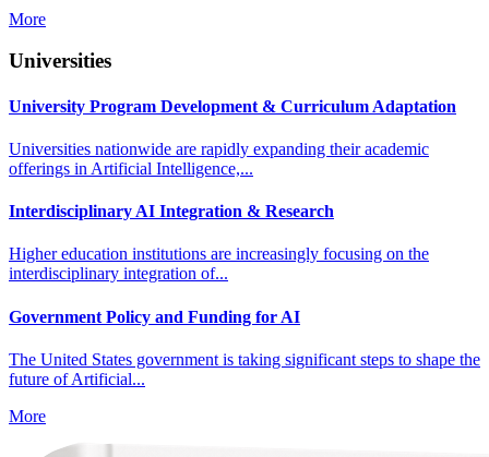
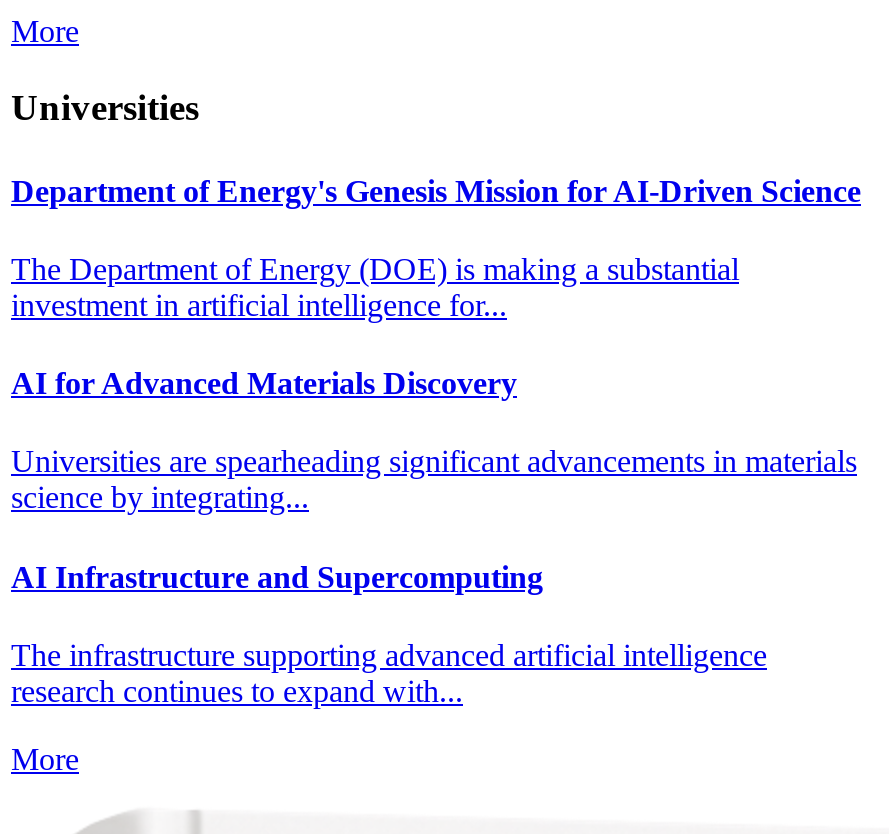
[9,97,456,115] University Program Development & Curriculum Adaptation -> [11,173,861,207] Department of Energy's Genesis Mission for AI-Driven Science
[9,139,429,178] Universities nationwide are rapidly expanding their academic | offerings in Artificial Intelligence,... -> [11,252,739,322] The Department of Energy (DOE) is making a substantial | investment in artificial intelligence for...
[9,202,334,220] Interdisciplinary AI Integration & Research -> [11,366,517,400] AI for Advanced Materials Discovery
[9,245,429,283] Higher education institutions are increasingly focusing on the | interdisciplinary integration of... -> [11,445,857,515] Universities are spearheading significant advancements in materials | science by integrating...
[9,307,300,326] Government Policy and Funding for AI -> [11,559,543,593] AI Infrastructure and Supercomputing
[9,350,480,388] The United States government is taking significant steps to shape the | future of Artificial... -> [11,638,767,708] The infrastructure supporting advanced artificial intelligence | research continues to expand with...

